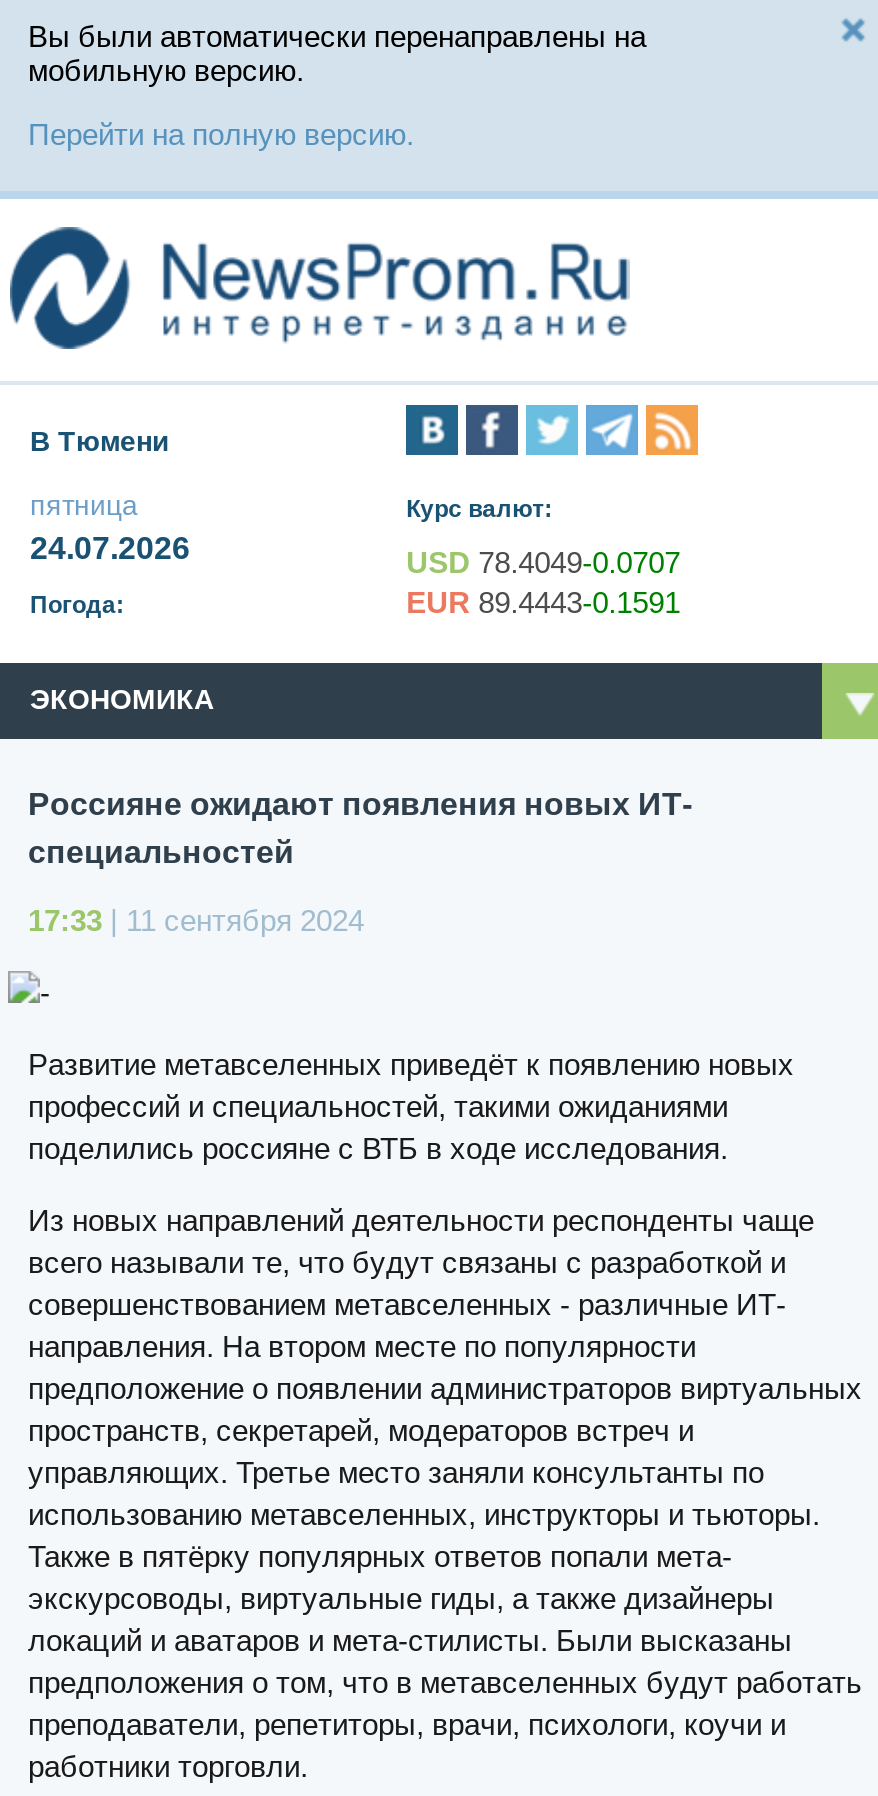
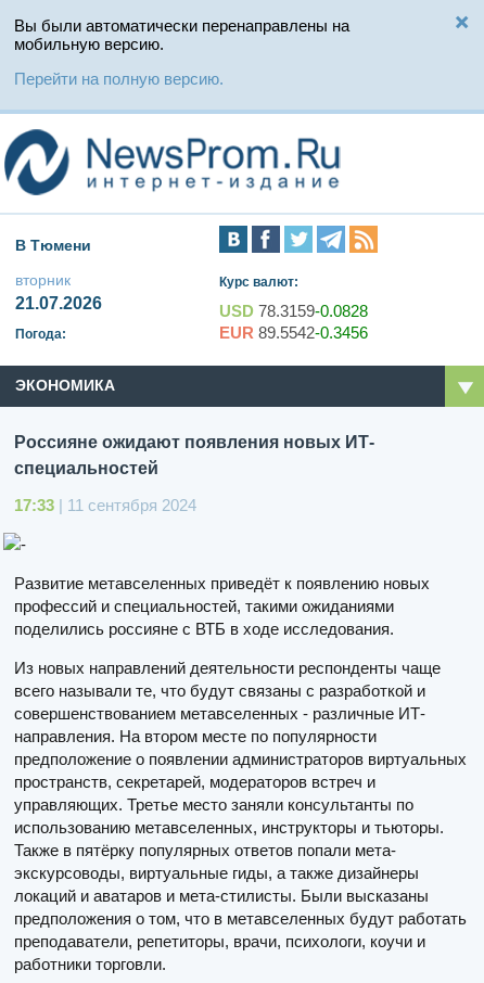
[30,490,190,566] пятница | 24.07.2026 -> [15,272,102,313] вторник | 21.07.2026
[406,546,680,580] USD 78.4049-0.0707 -> [219,302,368,321] USD 78.3159-0.0828
[406,586,680,620] EUR 89.4443-0.1591 -> [219,324,368,342] EUR 89.5542-0.3456

